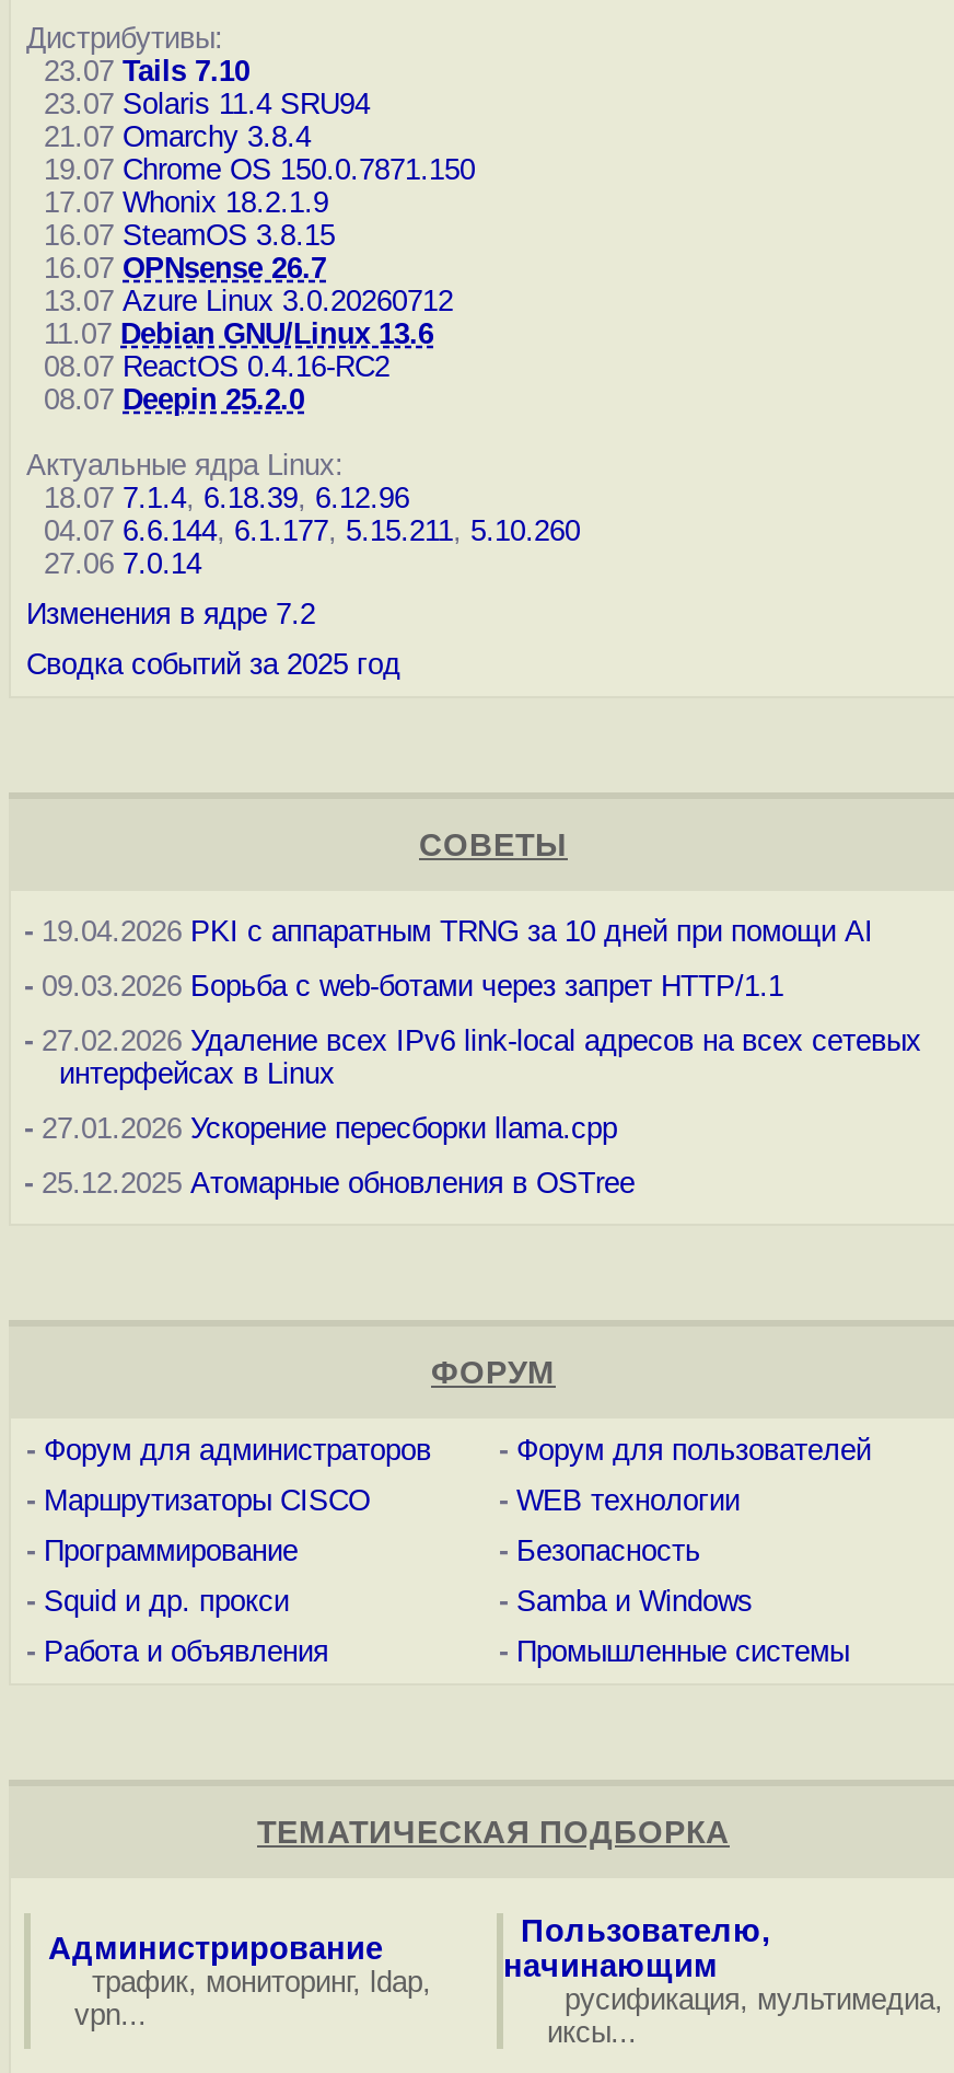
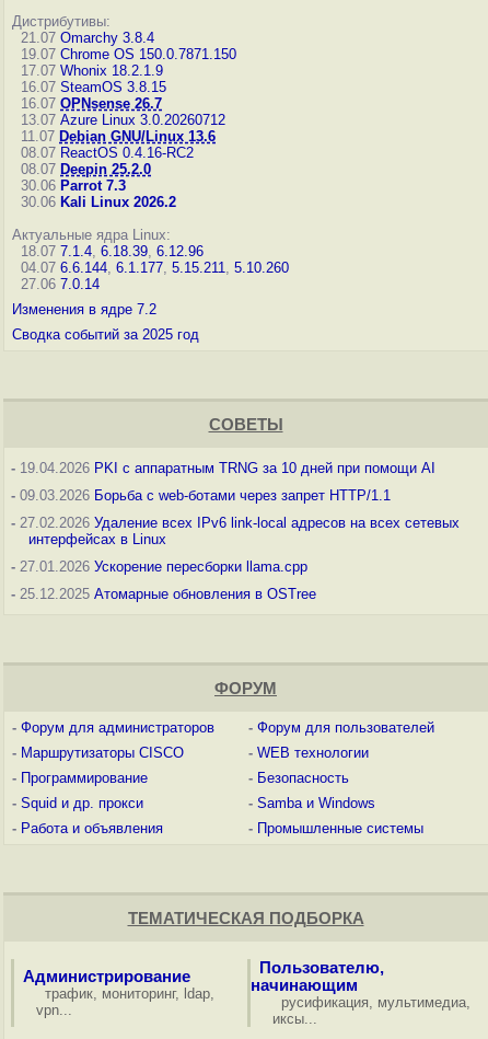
[26,55,370,120] 23.07 Tails 7.10 | 23.07 Solaris 11.4 SRU94 -> none
moved [26,120,475,416] -> [12,30,236,177]: 21.07 Omarchy 3.8.4 | 19.07 Chrome OS 150.0.7871.150 | 17.07 Whonix 18.2.1.9 | ... | 08.07 ReactOS 0.4.16-RC2 | 08.07 Deepin 25.2.0
none -> [12,177,176,210] 30.06 Parrot 7.3 | 30.06 Kali Linux 2026.2

